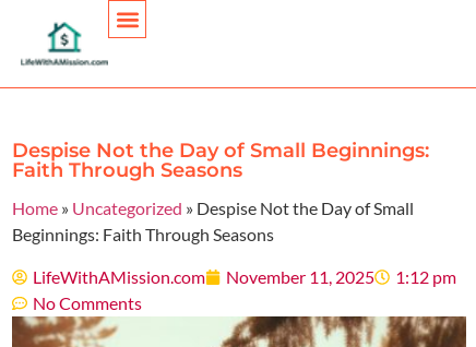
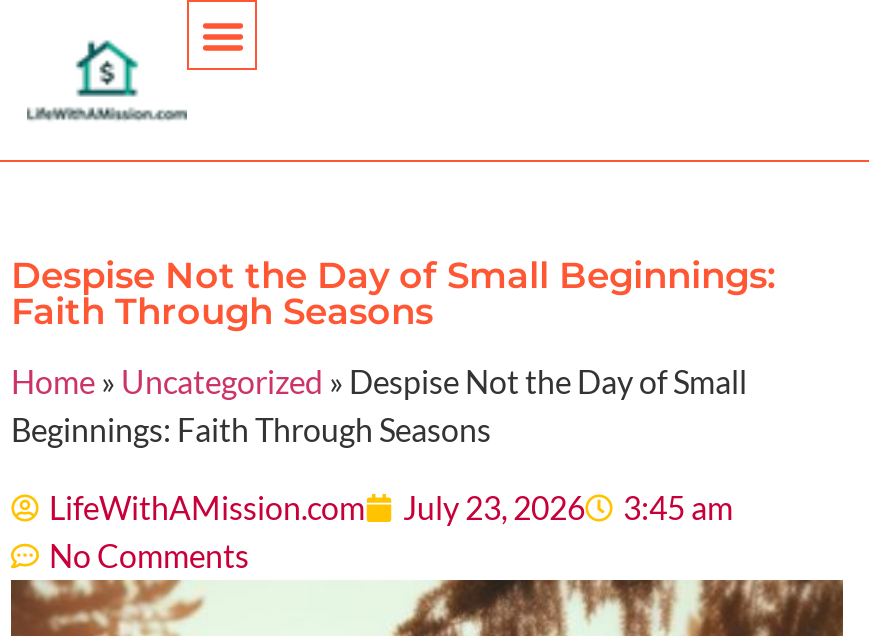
[226,266,456,287] November 11, 2025 | 1:12 pm -> [403,488,733,526] July 23, 2026 | 3:45 am

